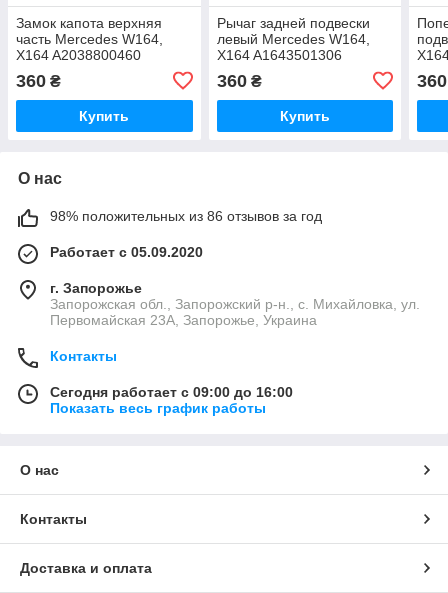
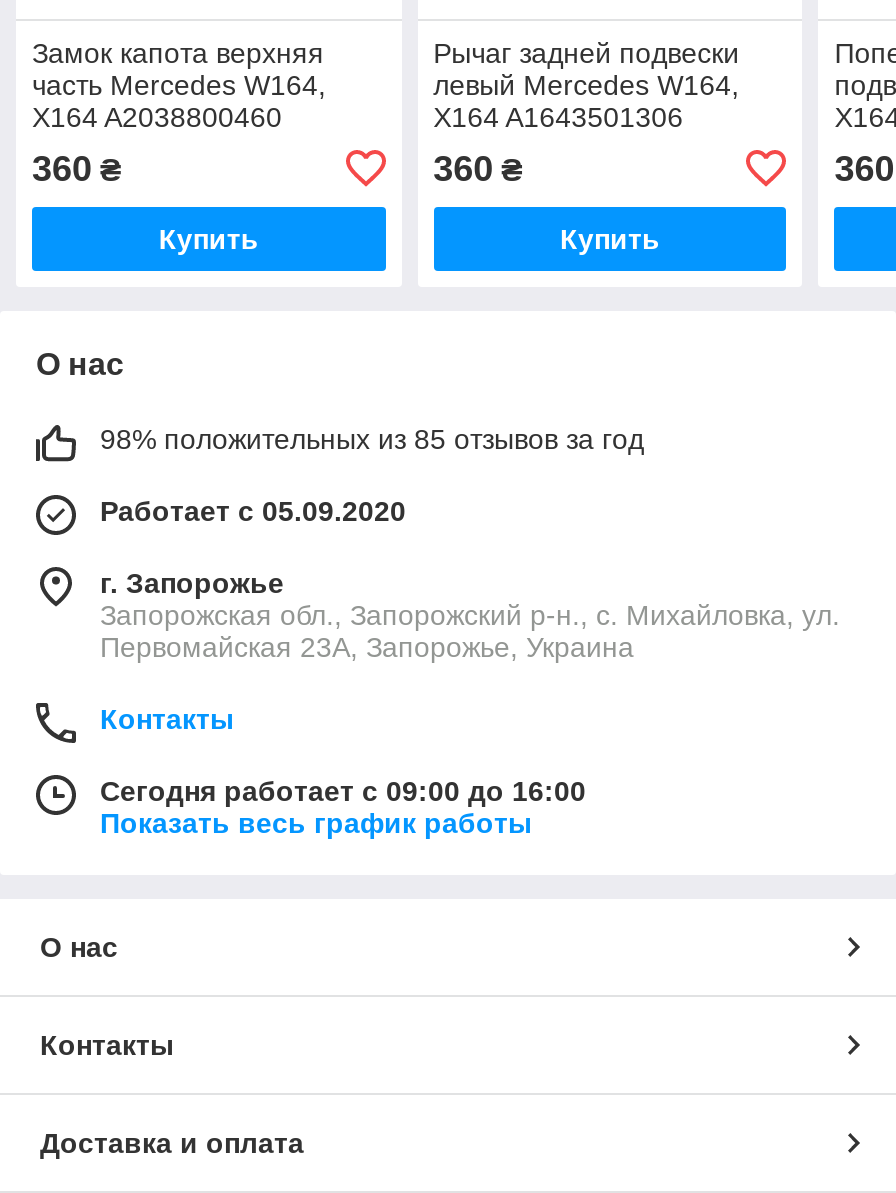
[50,208,322,224] 98% положительных из 86 отзывов за год -> [100,423,644,455] 98% положительных из 85 отзывов за год

